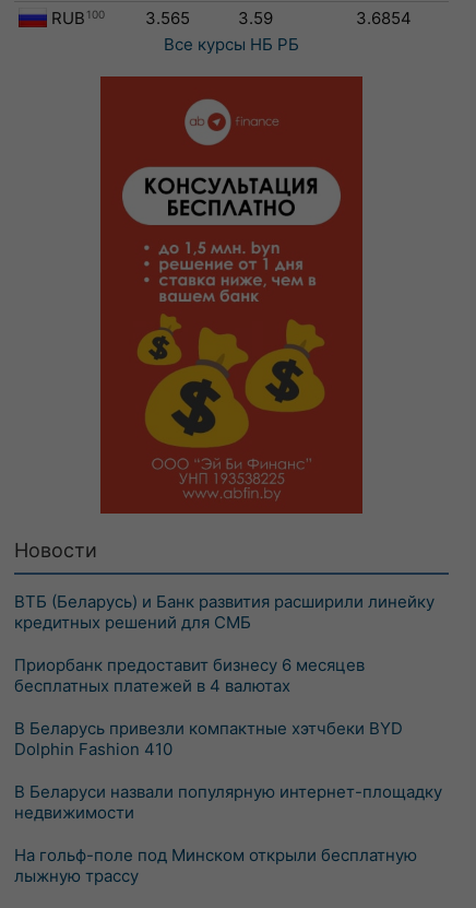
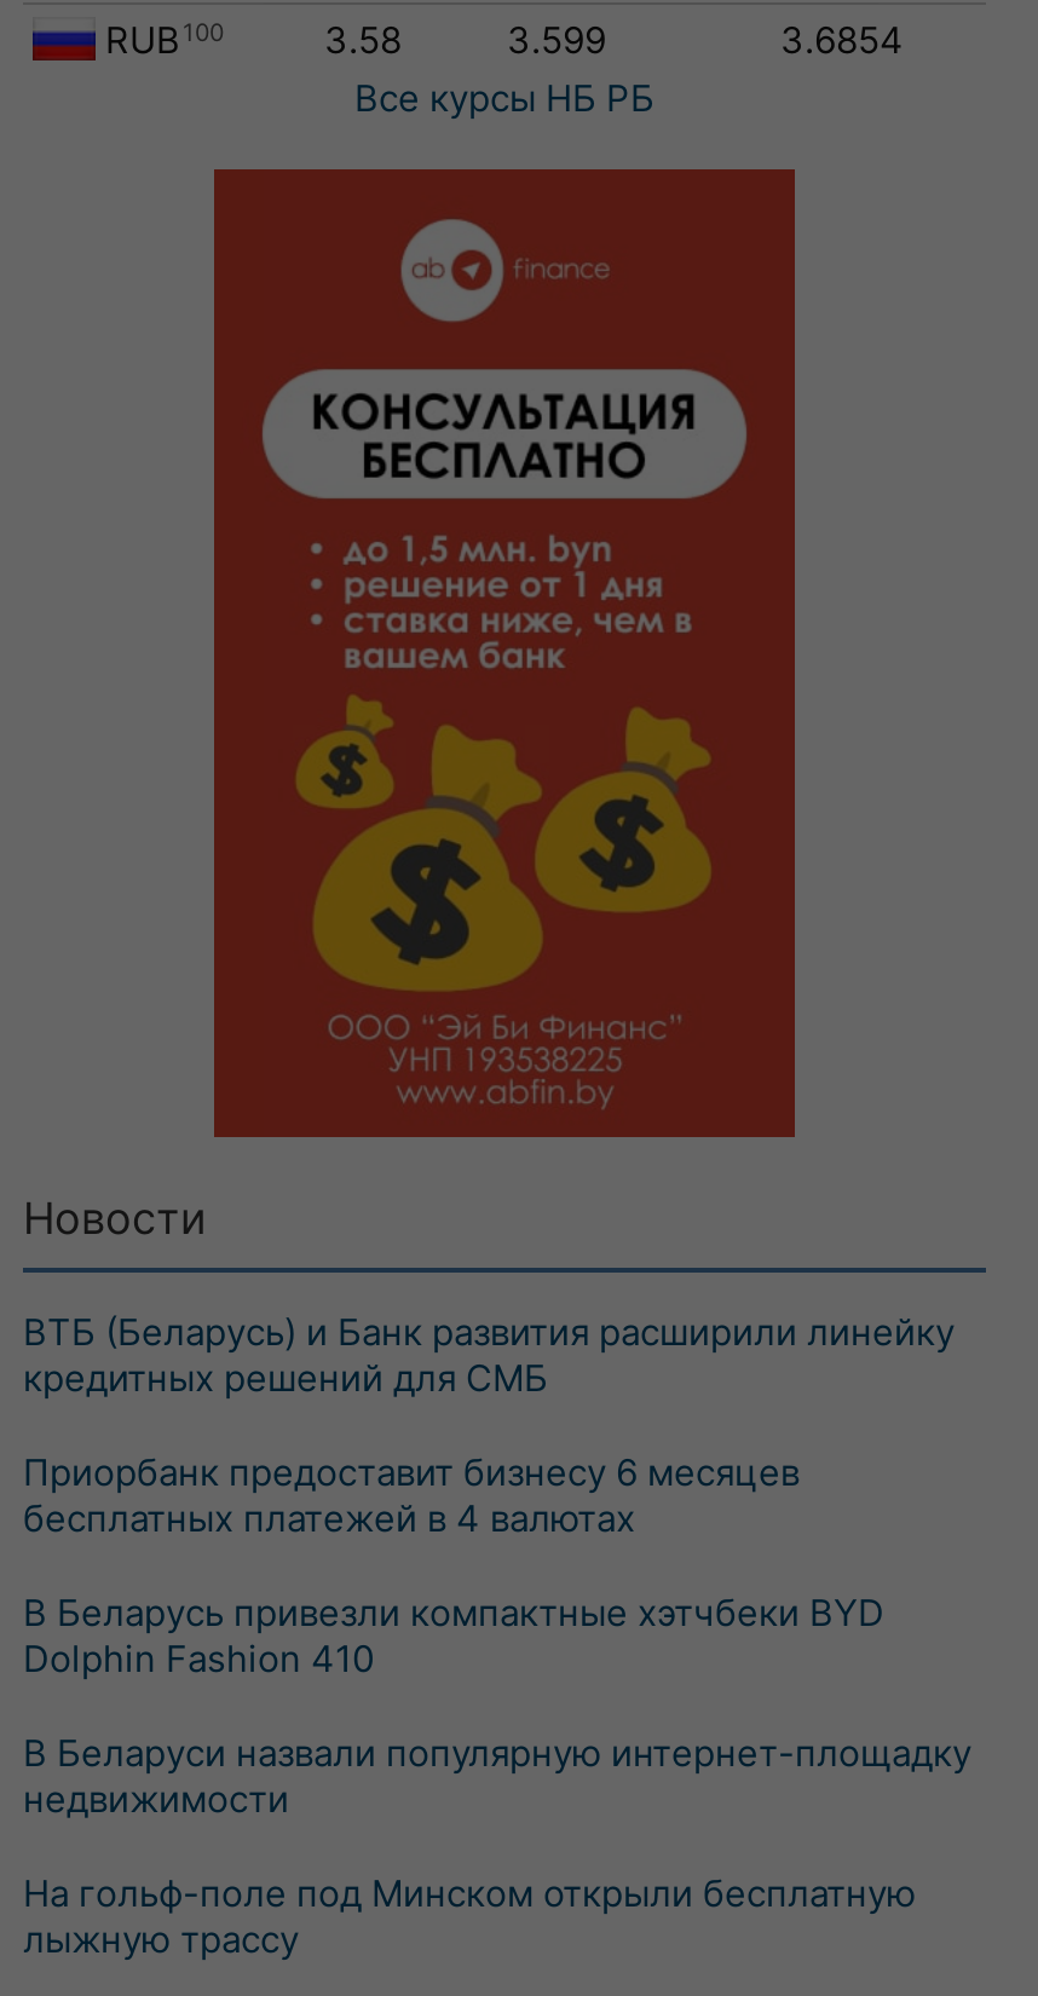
[145,8,190,28] 3.565 -> [324,17,402,63] 3.58
[237,8,272,28] 3.59 -> [507,17,606,63] 3.599

